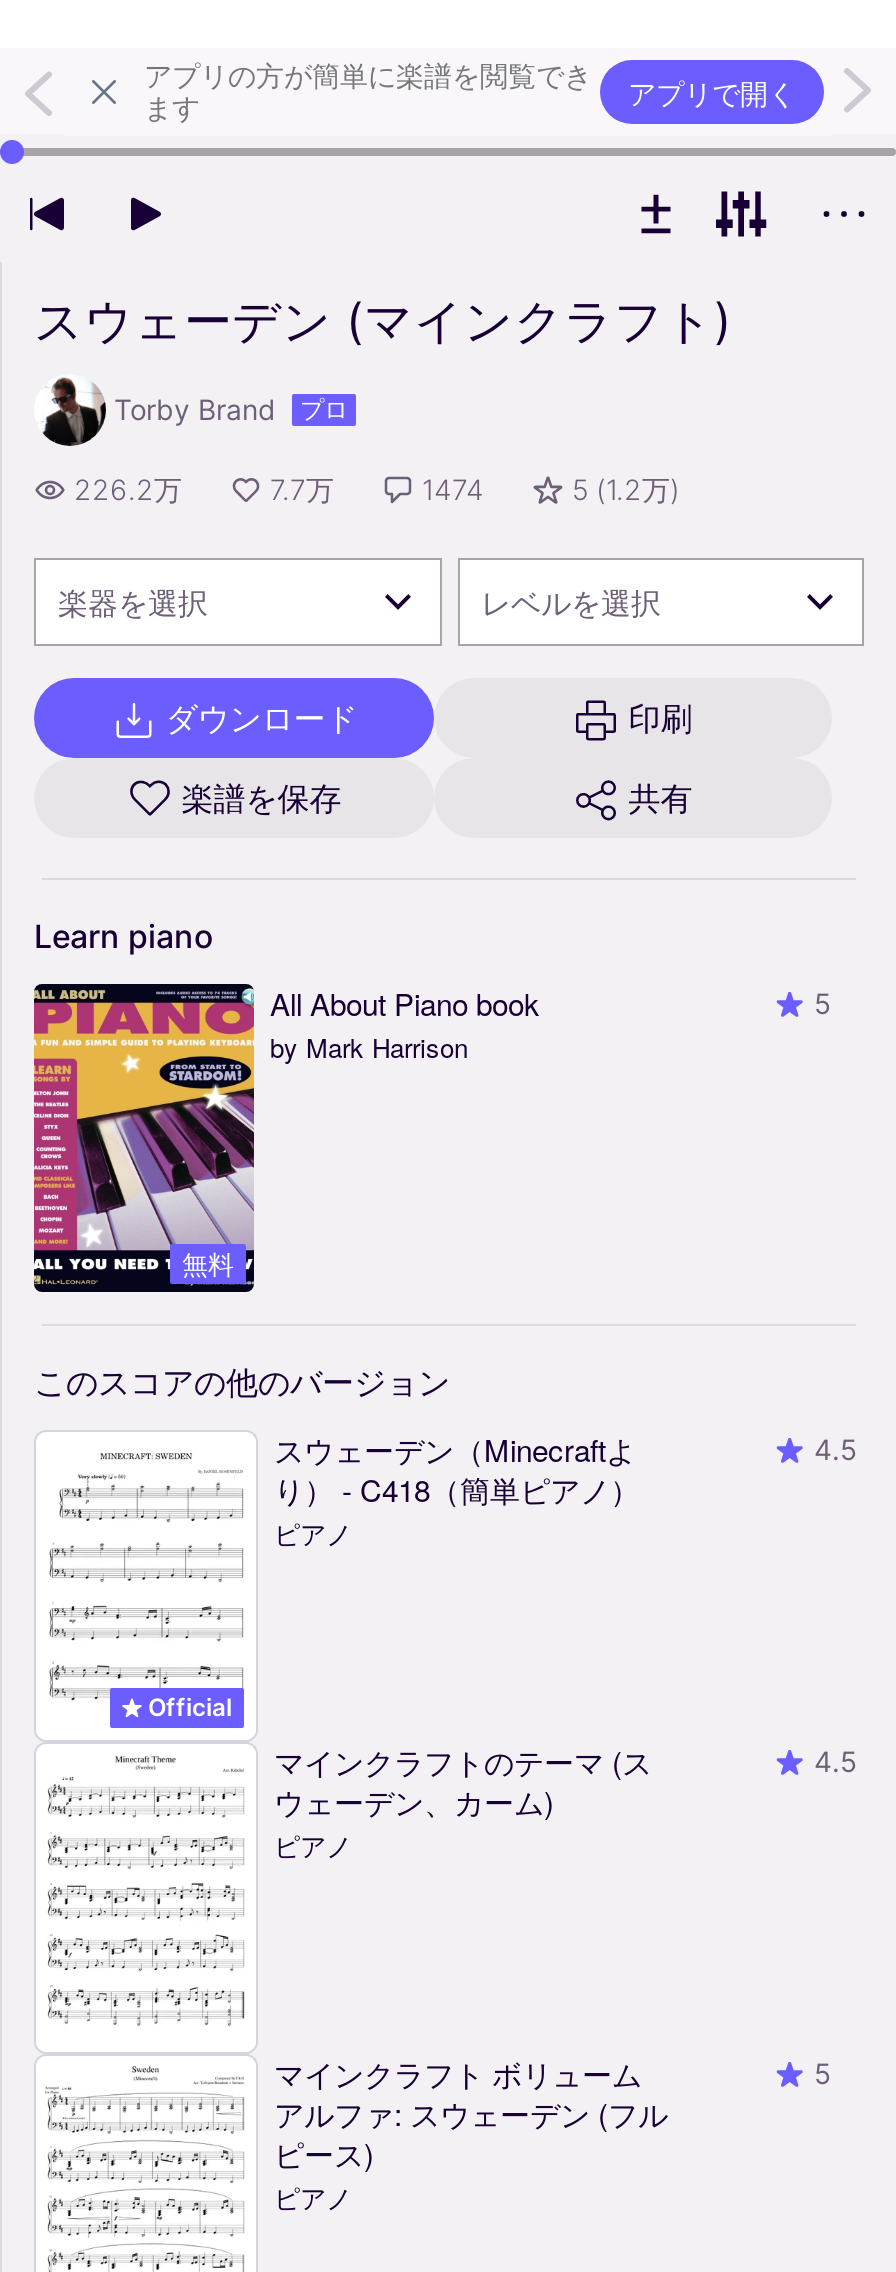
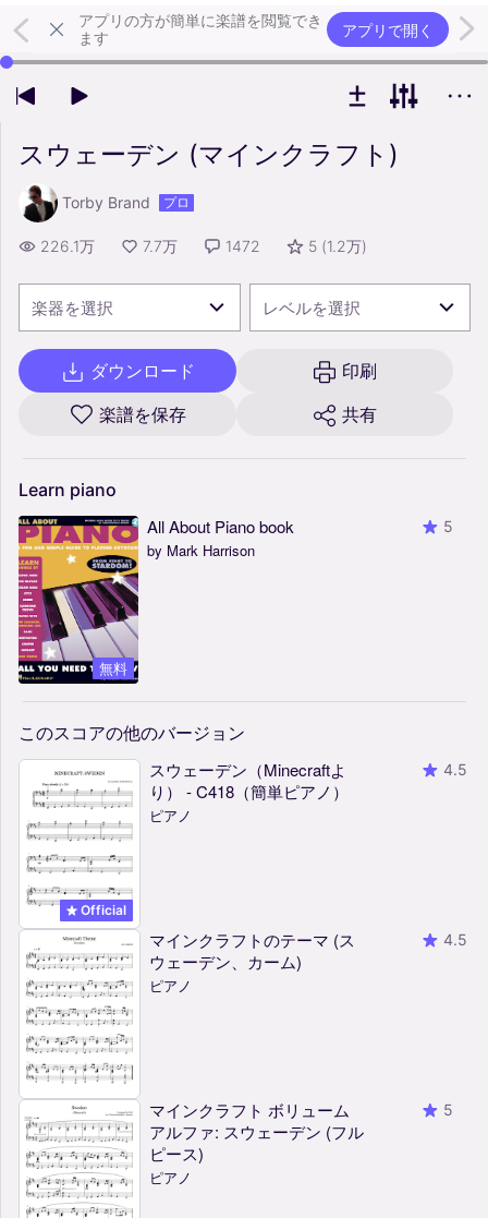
[74,472,182,506] 226.2万 -> [40,236,95,255] 226.1万
[422,472,484,506] 1474 -> [225,236,260,255] 1472

